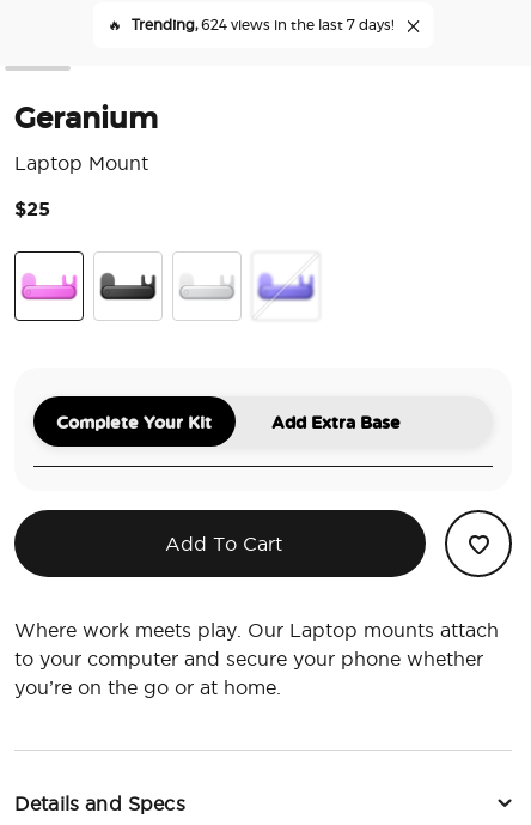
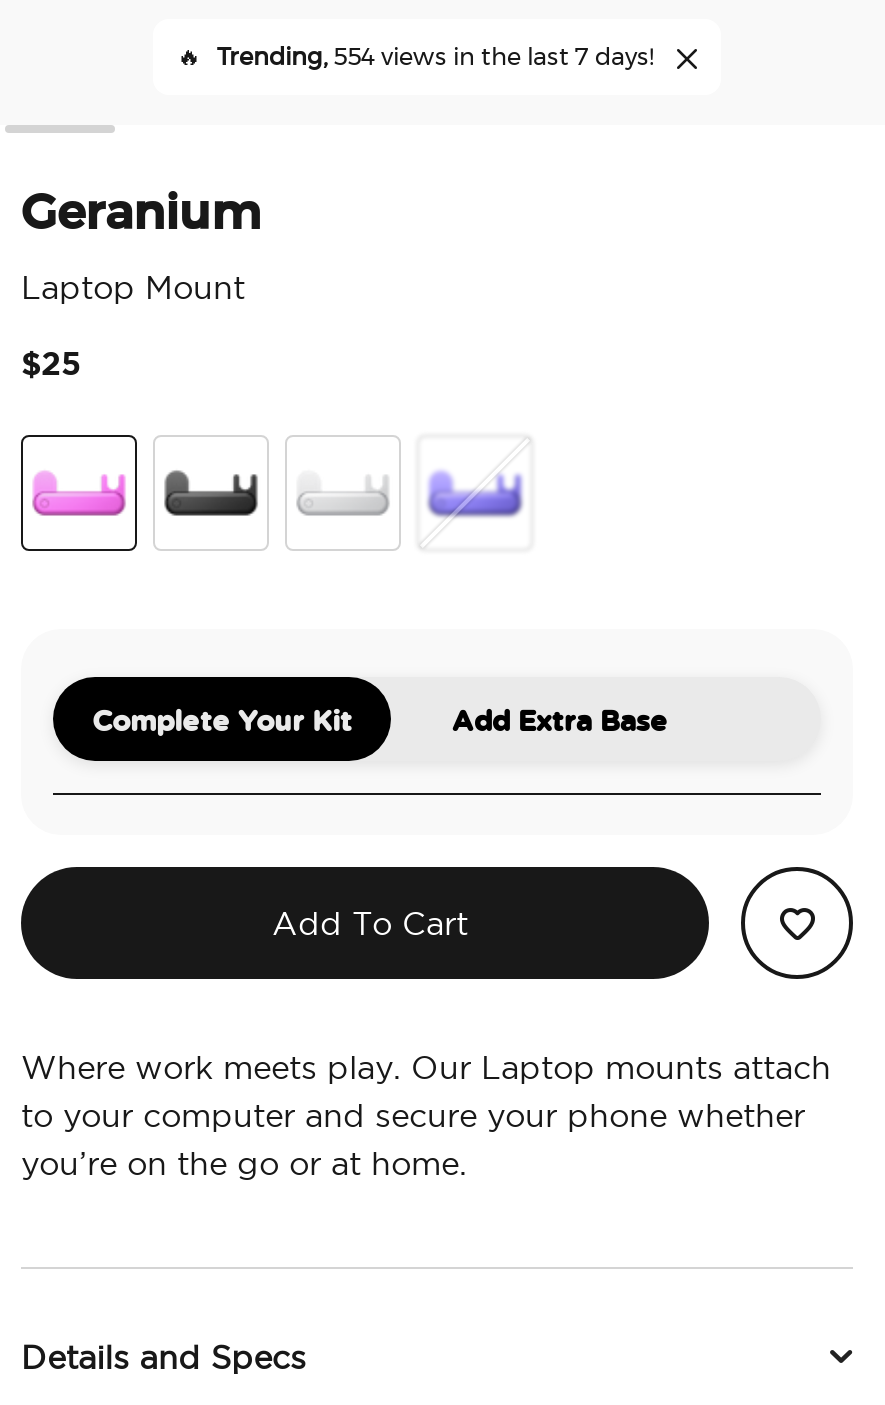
[131,18,393,32] Trending, 624 views in the last 7 days! -> [217,45,653,69] Trending, 554 views in the last 7 days!

